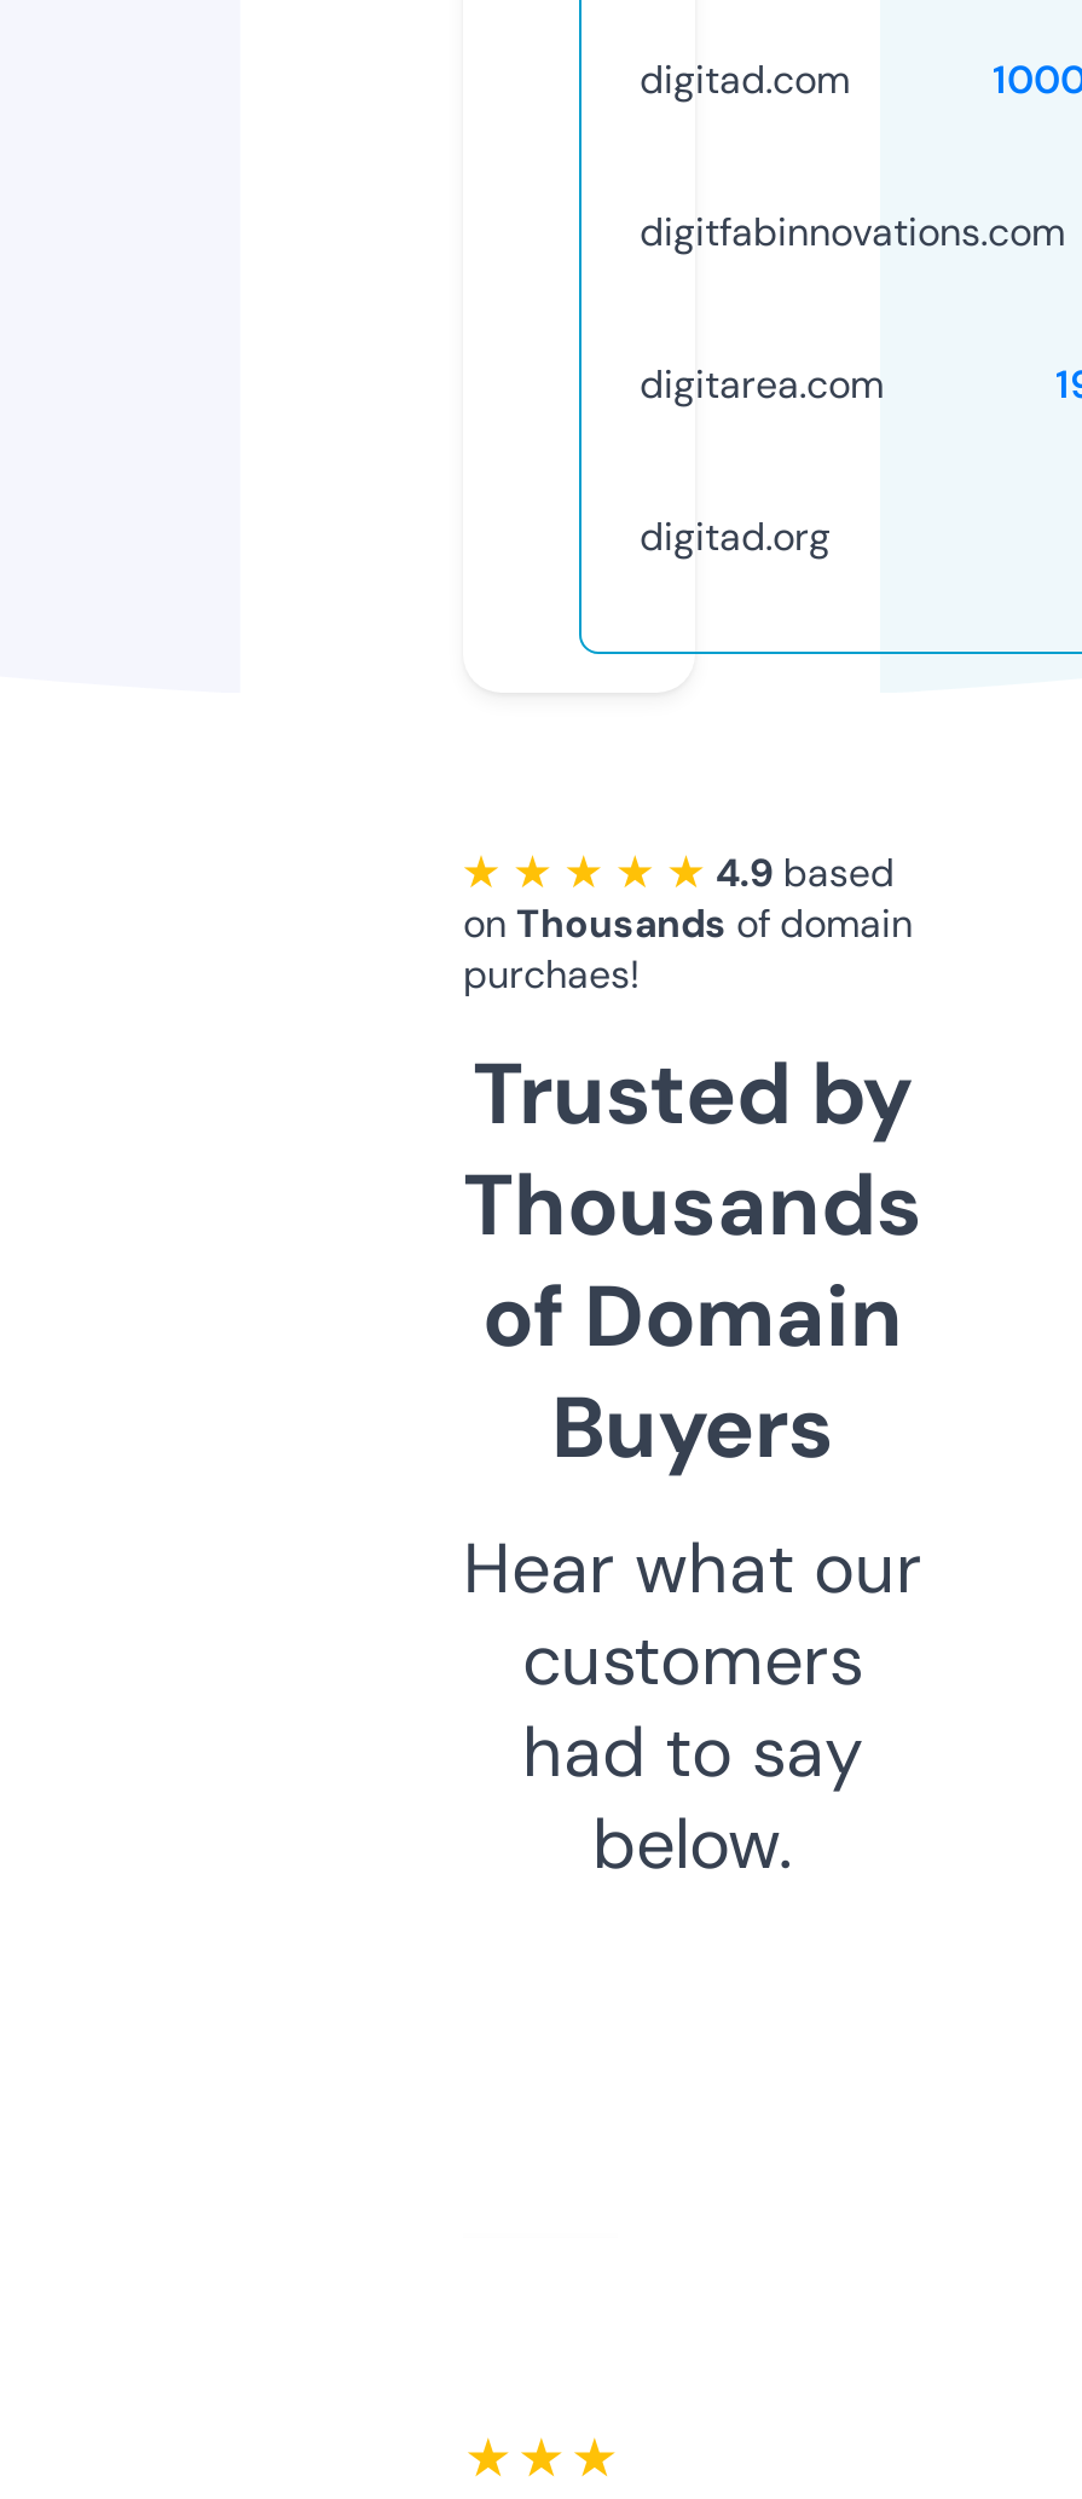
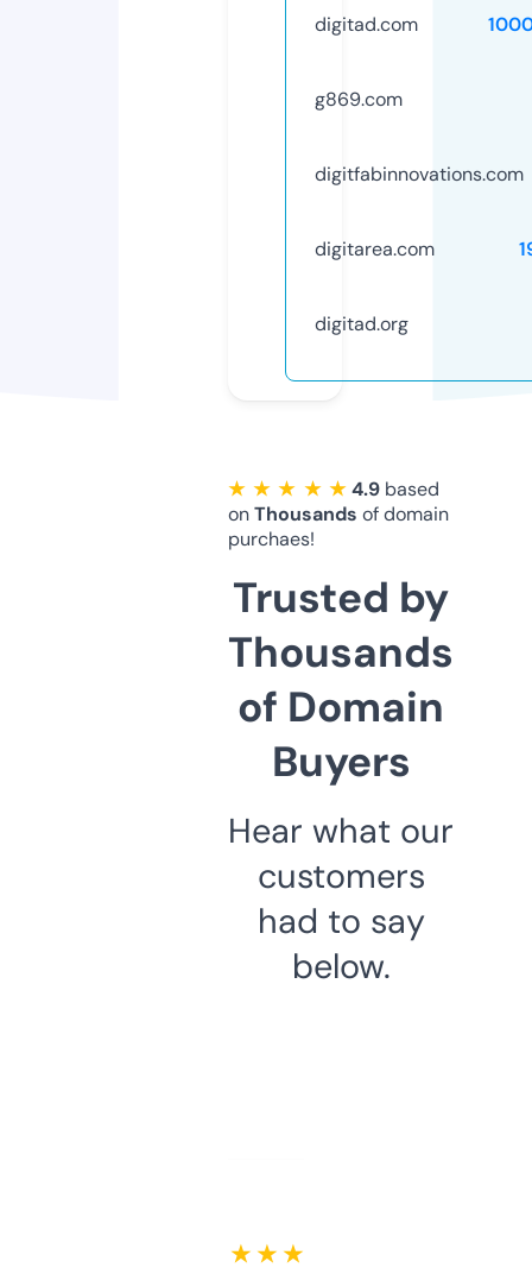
none -> [315,87,403,111] g869.com

